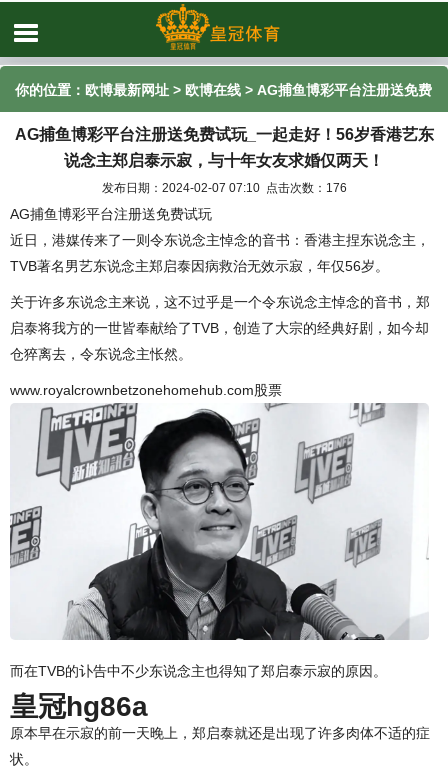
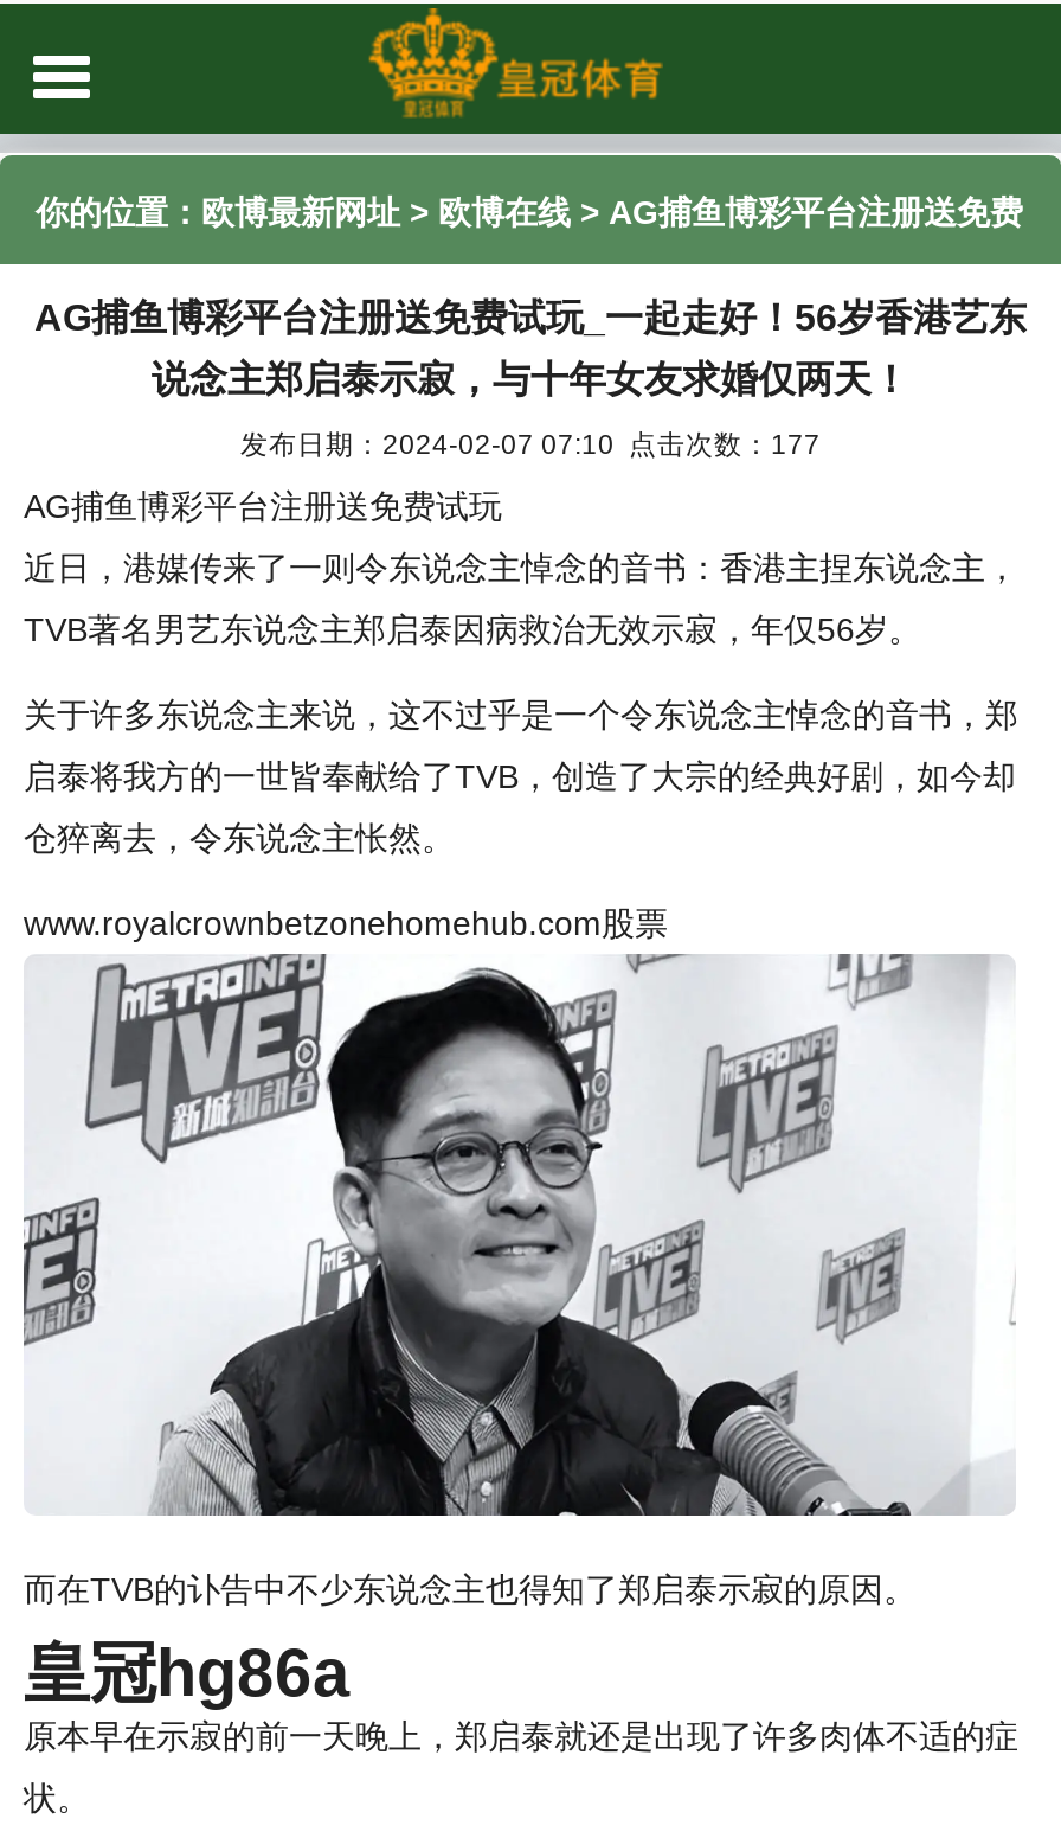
[101,181,346,194] 发布日期：2024-02-07 07:10 点击次数：176 -> [240,428,821,459] 发布日期：2024-02-07 07:10 点击次数：177

